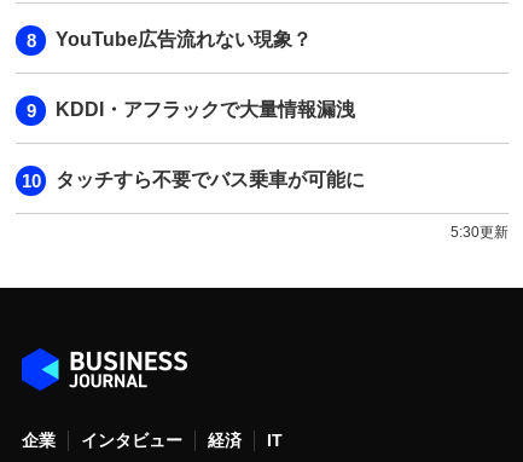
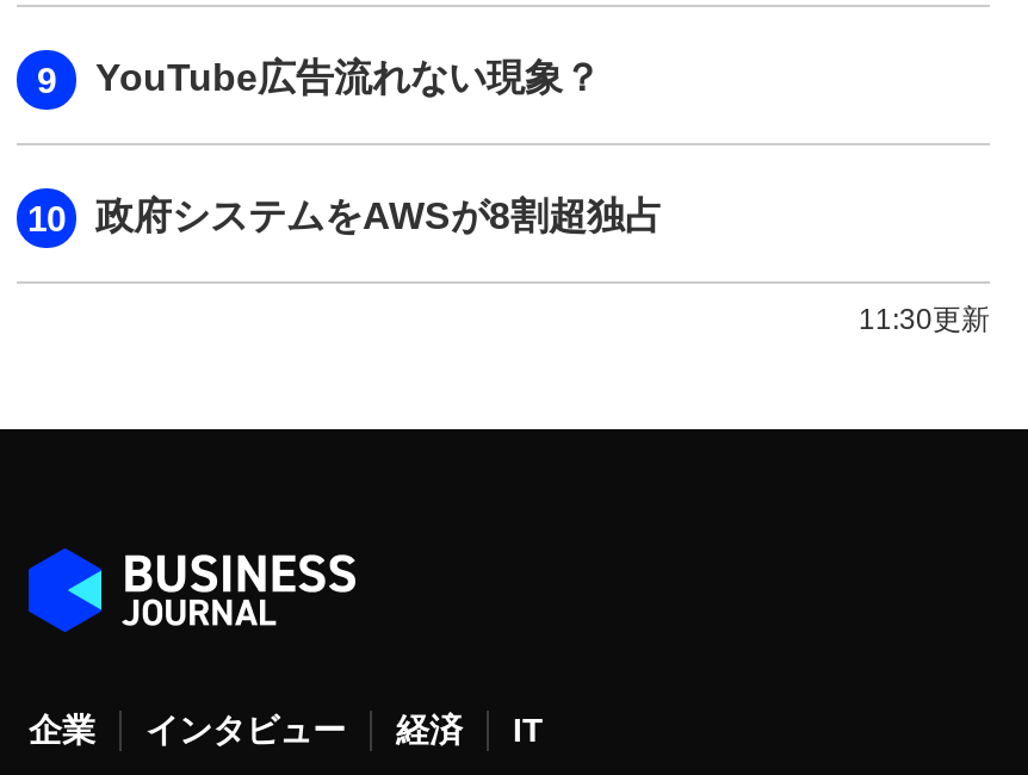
[56,99,509,241] KDDI・アフラックで大量情報漏洩 | タッチすら不要でバス乗車が可能に | 5:30更新 -> [95,196,990,336] 政府システムをAWSが8割超独占 | 11:30更新

